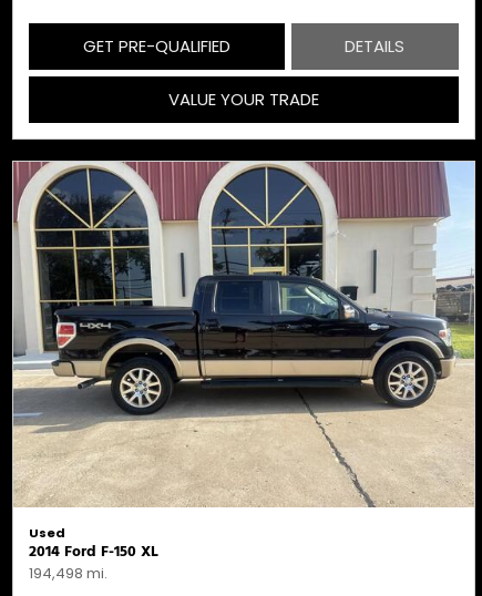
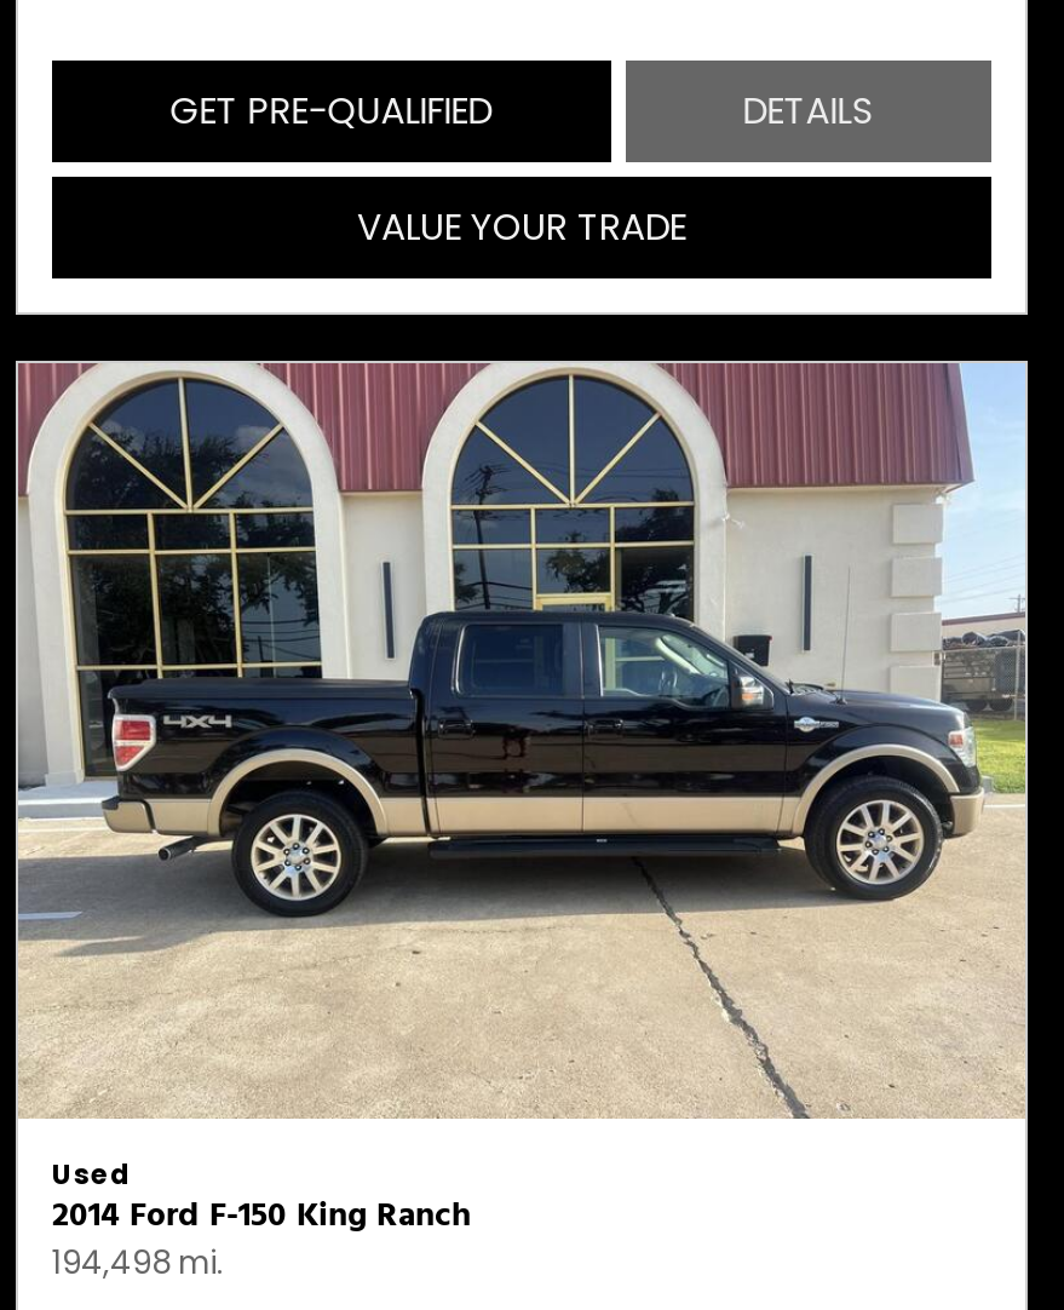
[29,540,158,565] 2014 Ford F-150 XL -> [52,1189,471,1245] 2014 Ford F-150 King Ranch

